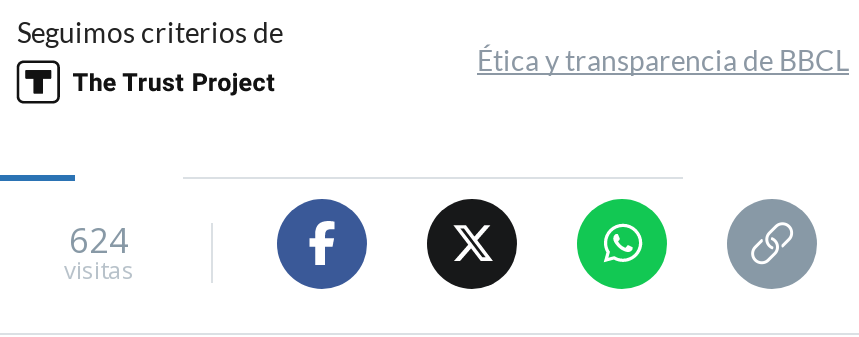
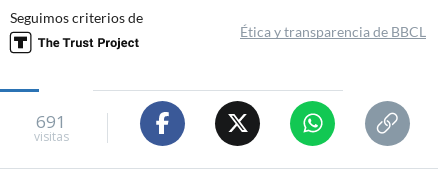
[69,218,129,264] 624 -> [36,110,66,133] 691

